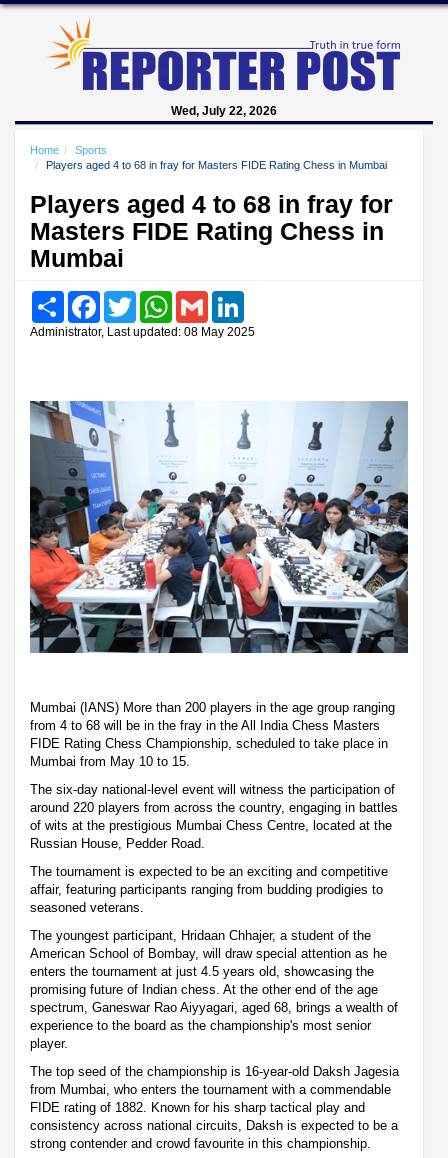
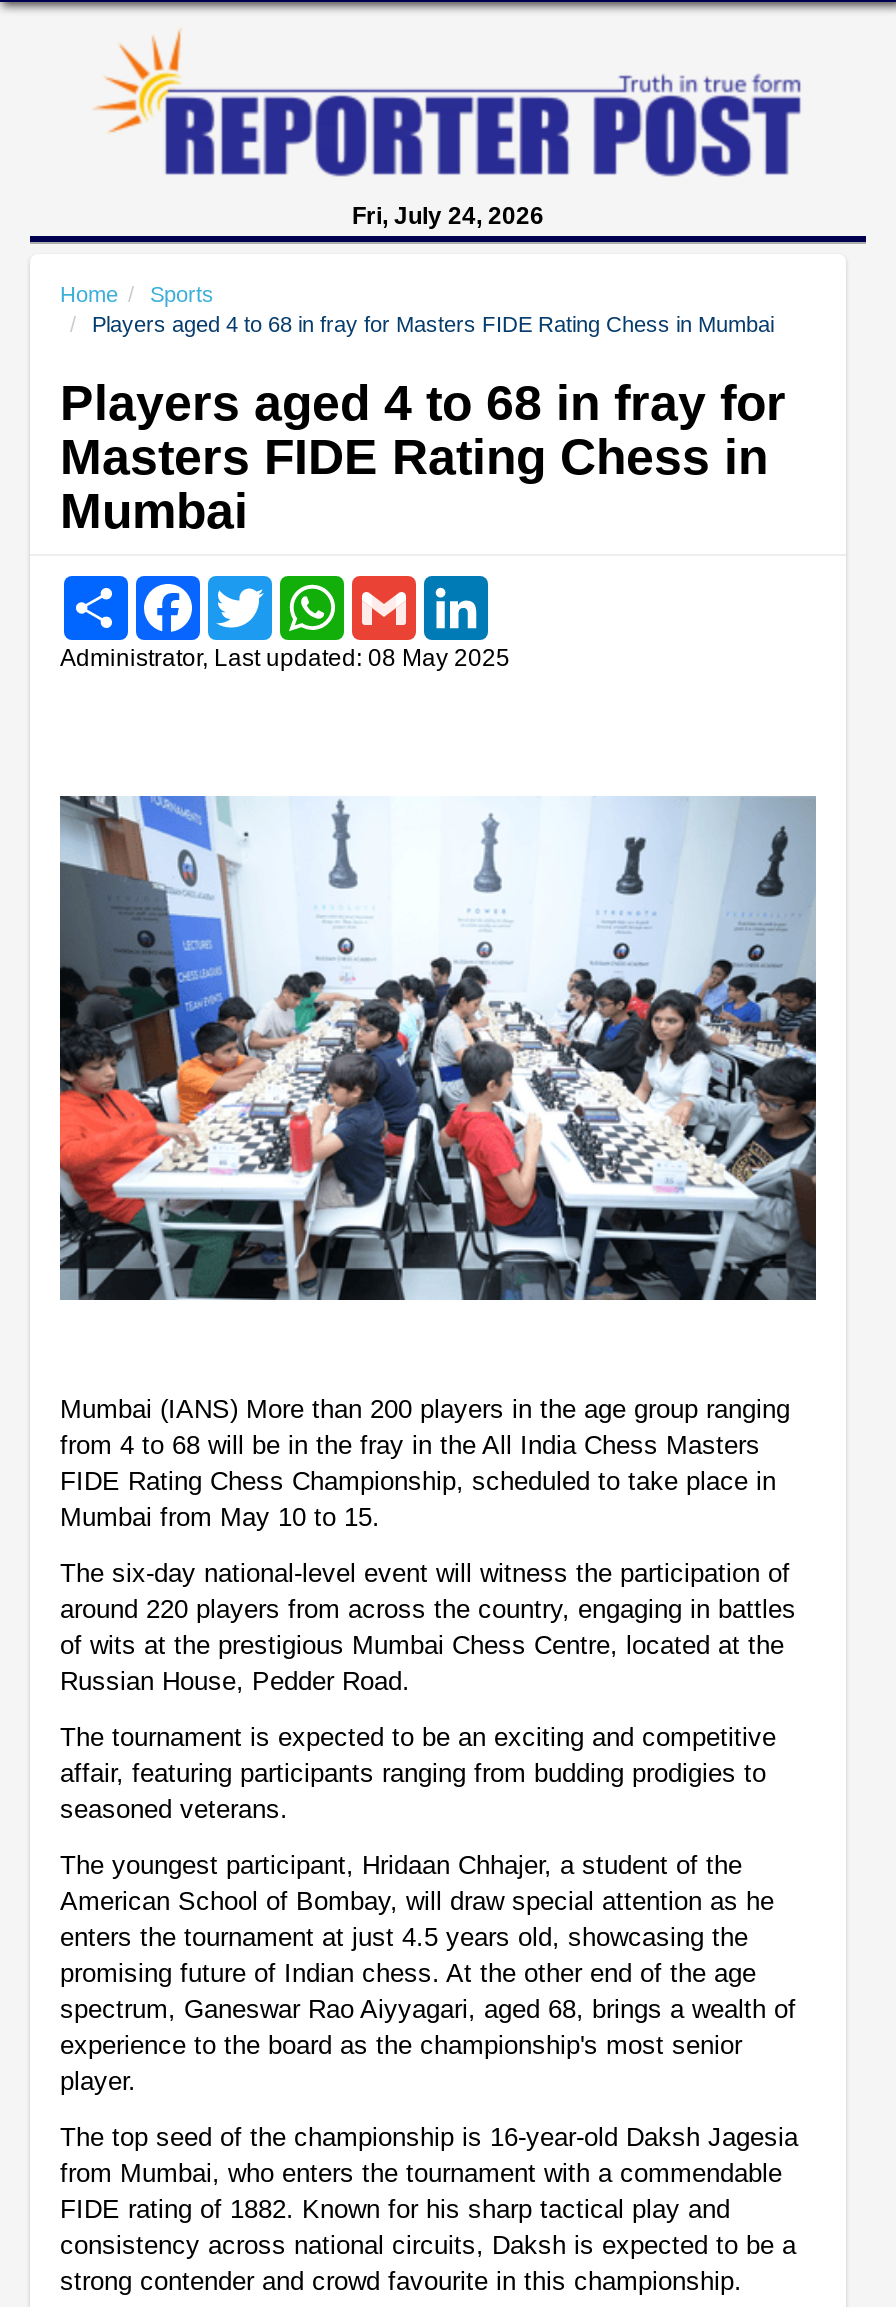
[171,104,277,118] Wed, July 22, 2026 -> [352,202,544,230] Fri, July 24, 2026

